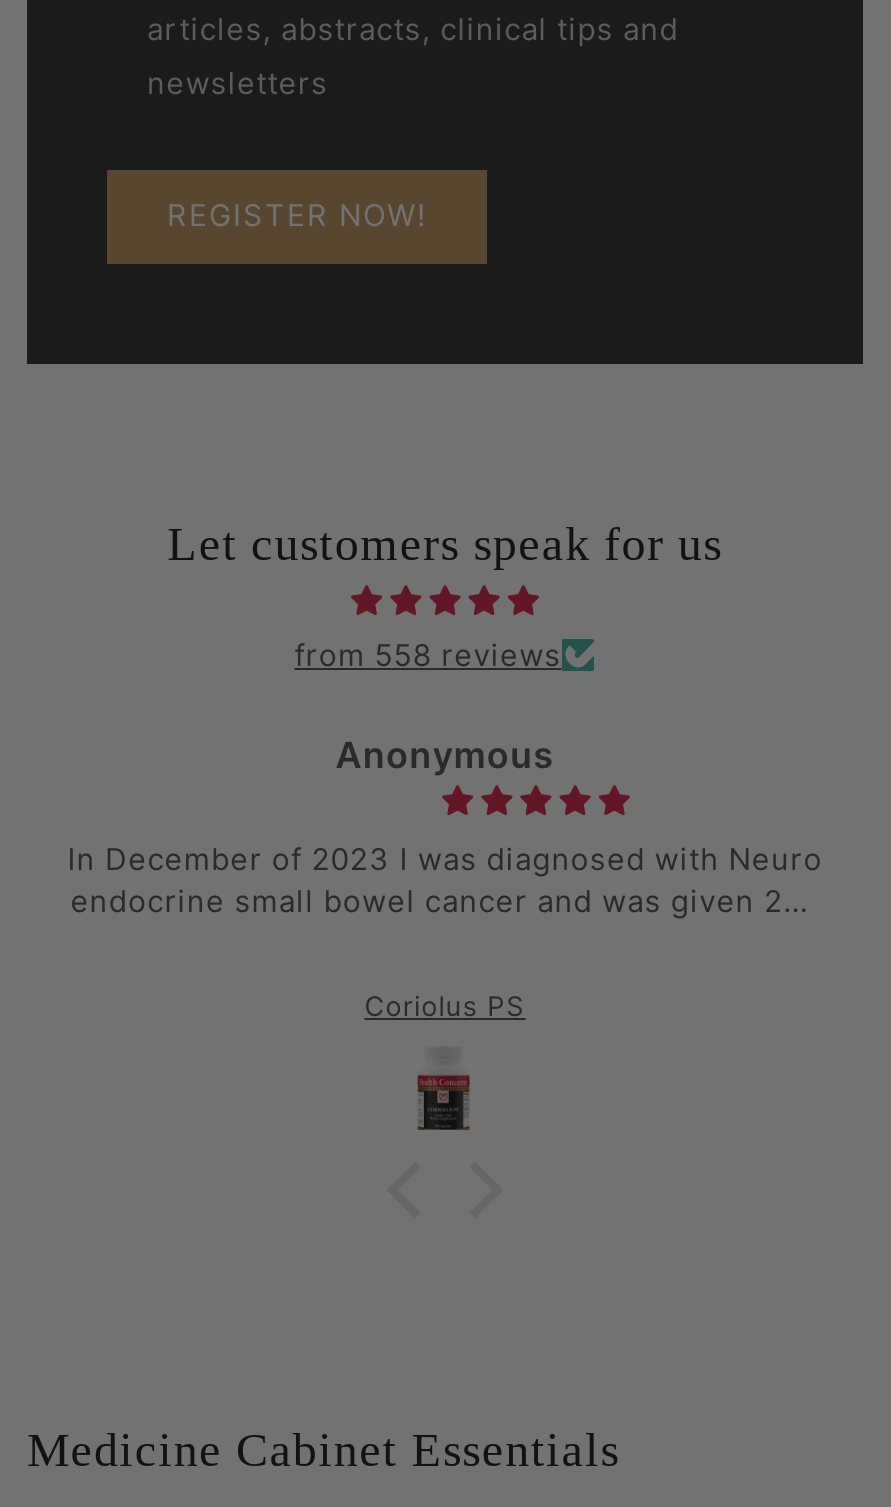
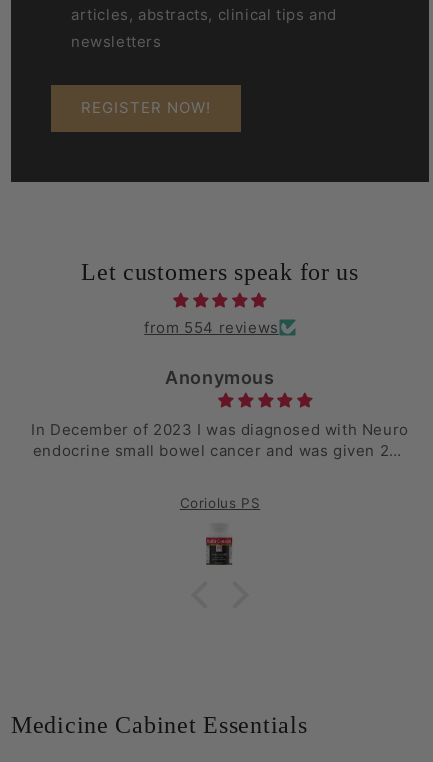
[294,636,562,674] from 558 reviews -> [144,318,279,337] from 554 reviews

